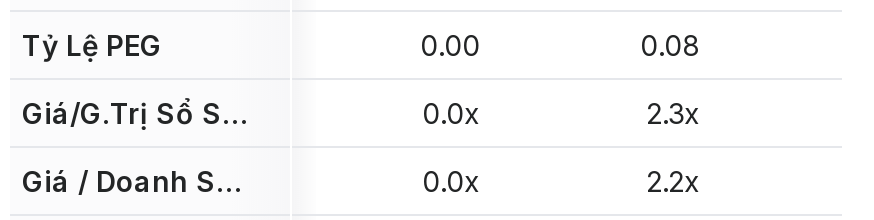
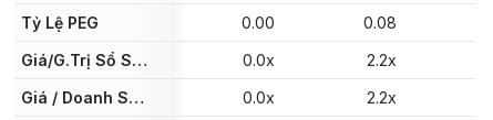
[646,96,700,130] 2.3x -> [367,50,397,69] 2.2x

